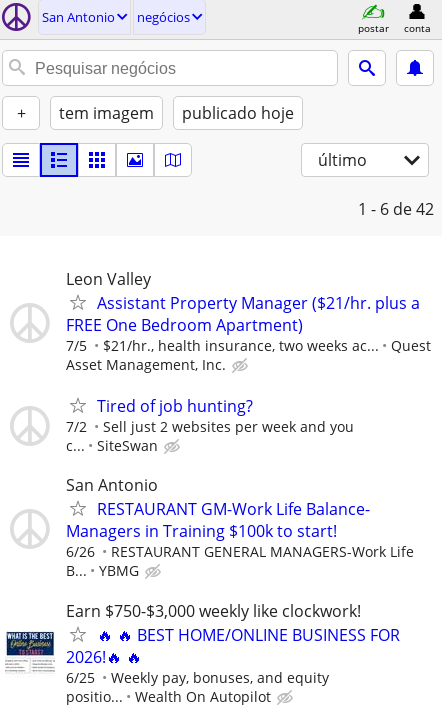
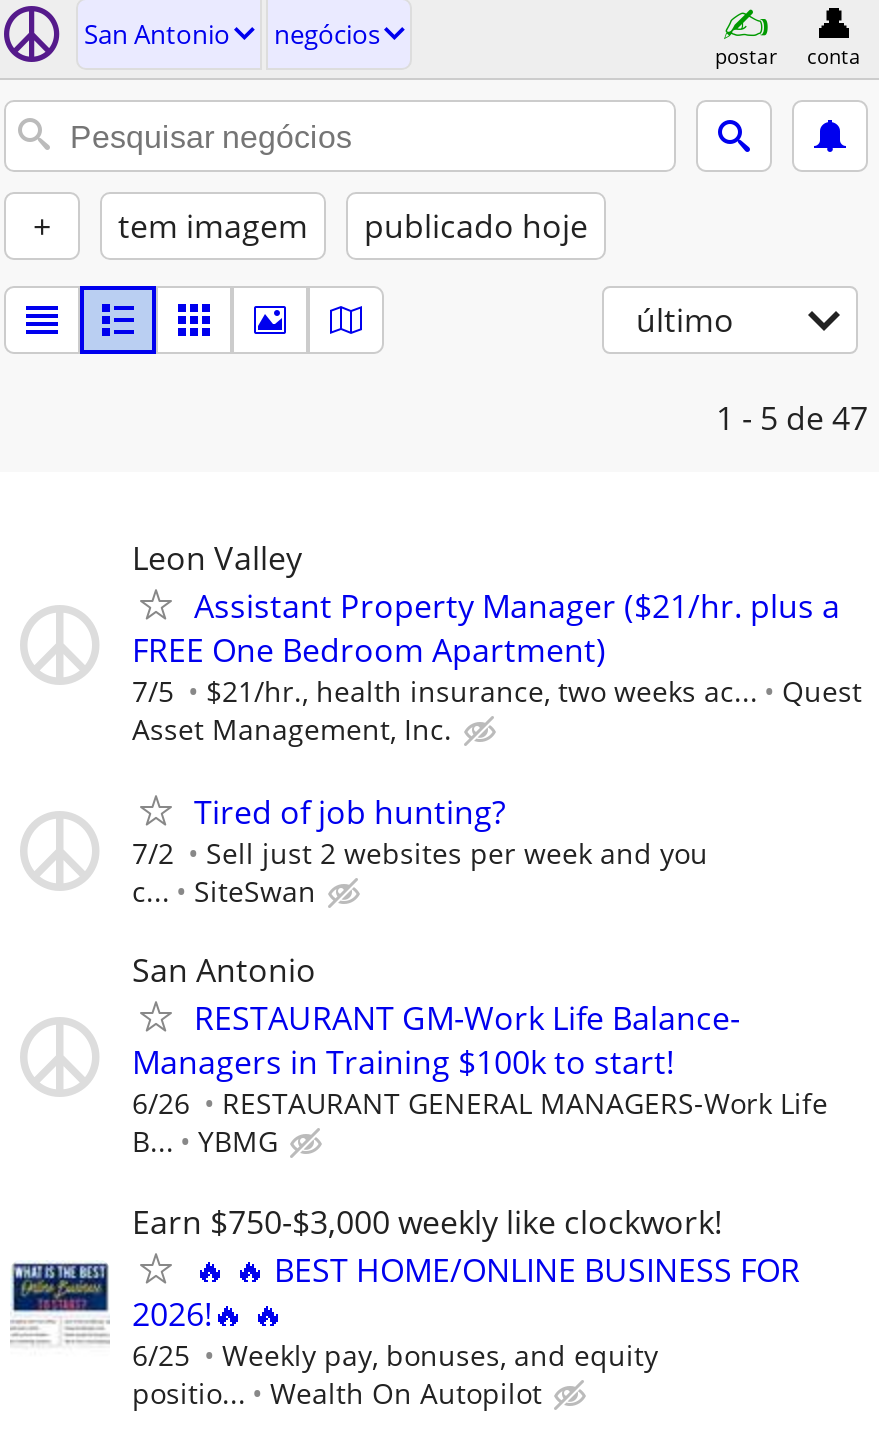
[358,198,434,220] 1 - 6 de 42 -> [716,396,868,440] 1 - 5 de 47

